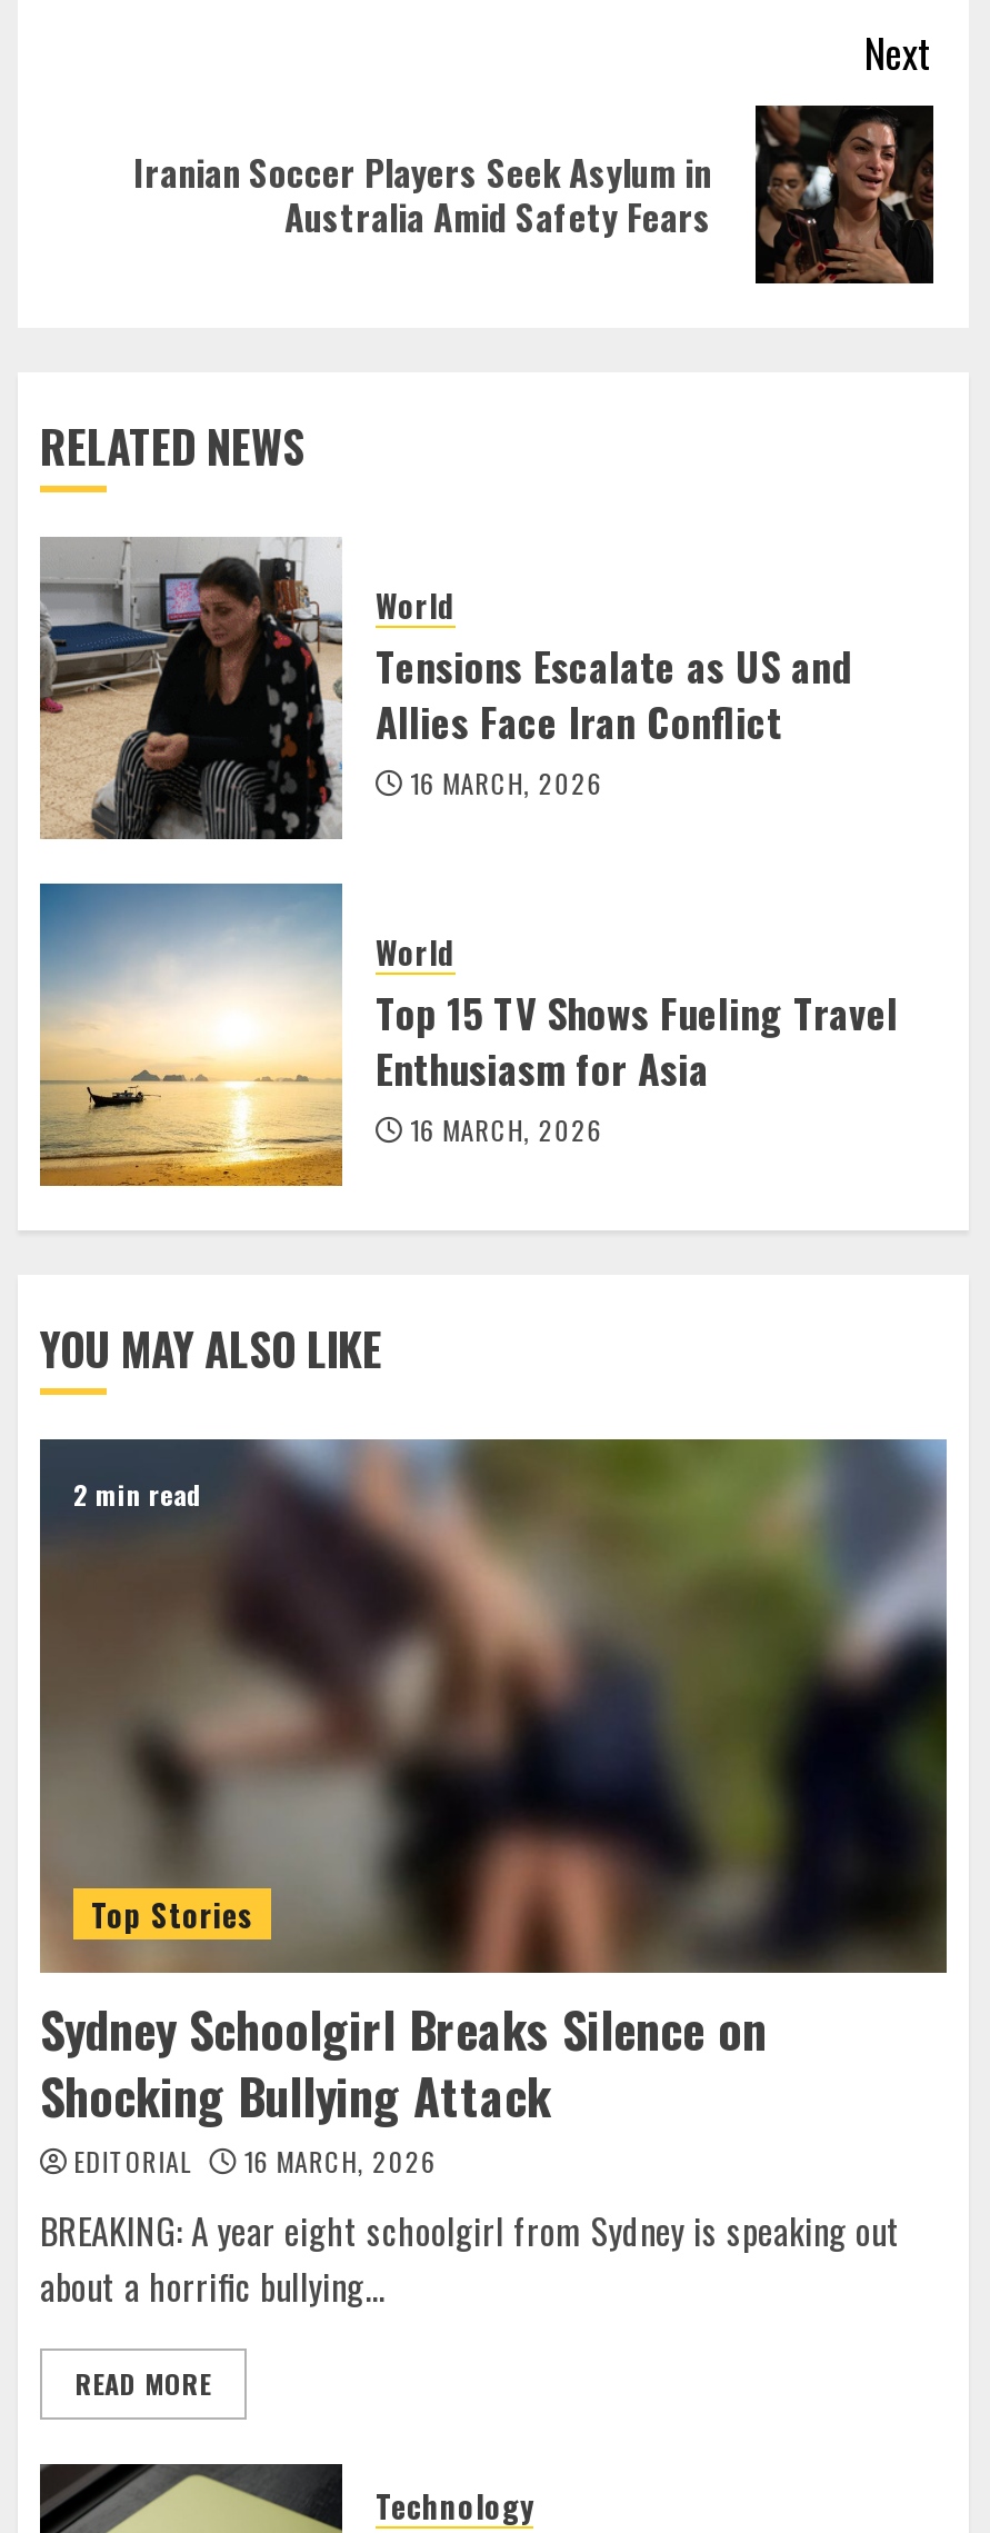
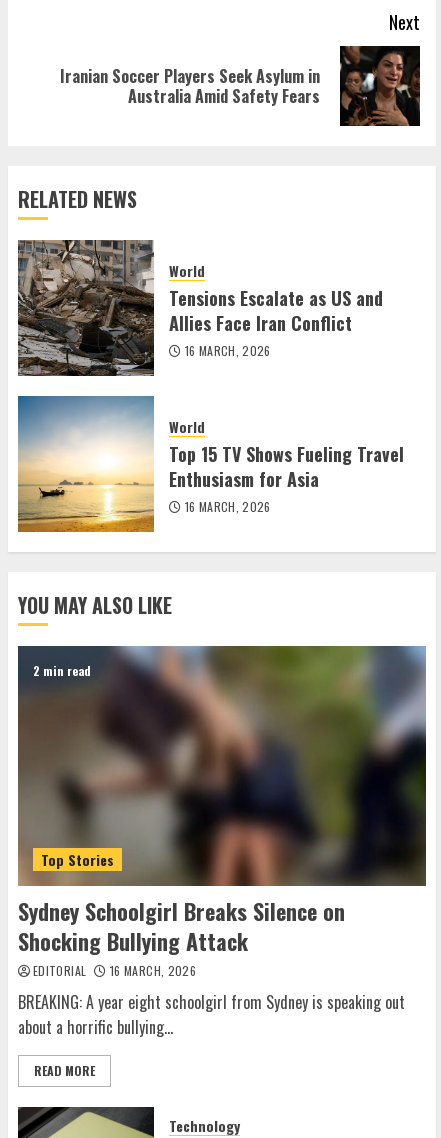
[40,537,342,841] [image] -> [18,240,155,377] [image]

